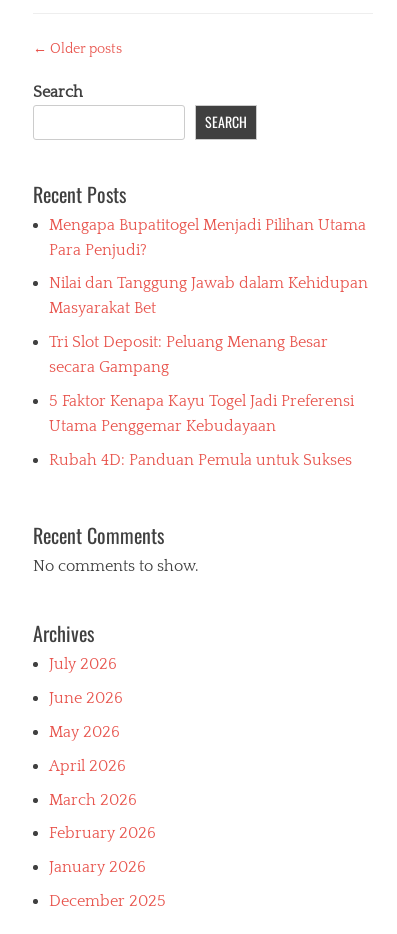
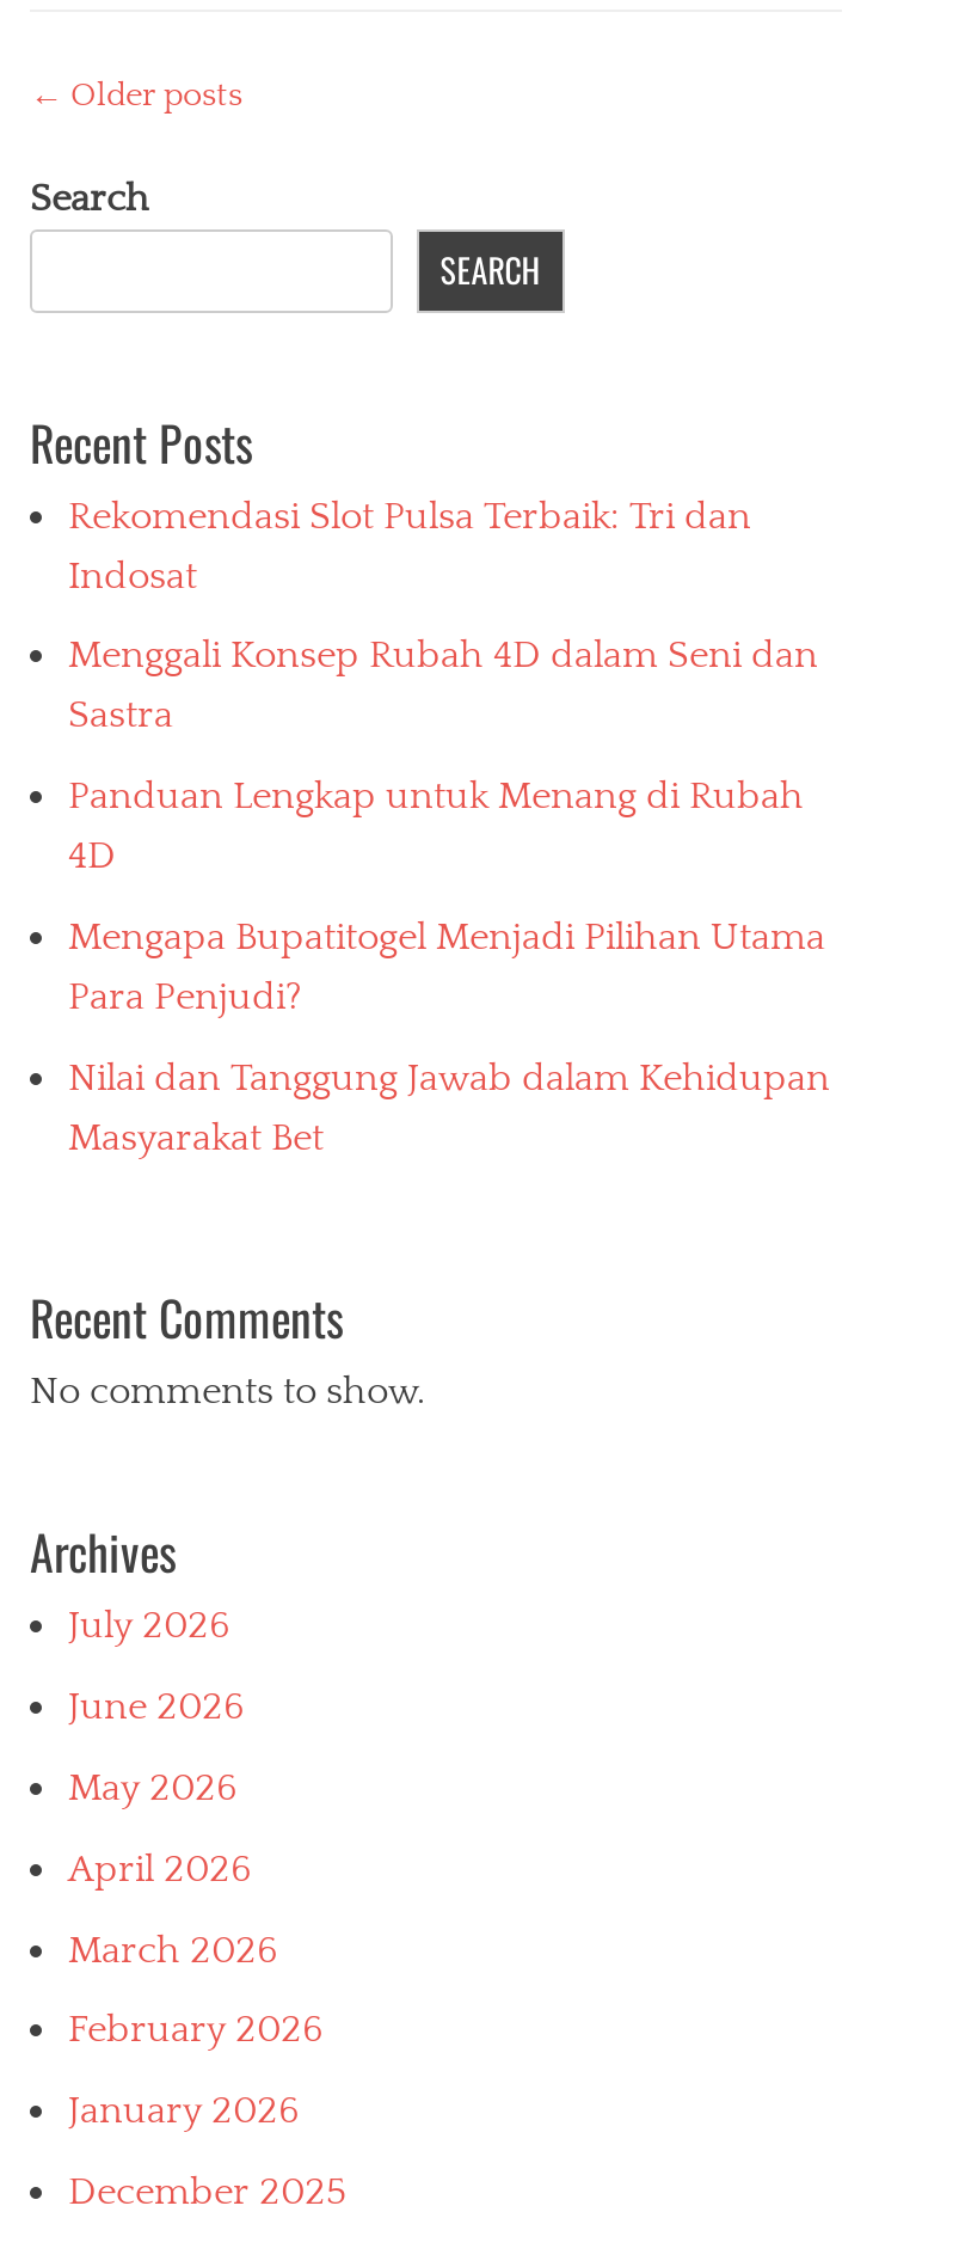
none -> [68,494,818,877] Rekomendasi Slot Pulsa Terbaik: Tri dan | Indosat | Menggali Konsep Rubah 4D dalam Seni dan | Sastra | Panduan Lengkap untuk Menang di Rubah | 4D
moved [49,215,368,317] -> [68,915,830,1158]: Mengapa Bupatitogel Menjadi Pilihan Utama | Para Penjudi? | Nilai dan Tanggung Jawab dalam Kehidupan | Masyarakat Bet
[49,333,354,469] Tri Slot Deposit: Peluang Menang Besar | secara Gampang | 5 Faktor Kenapa Kayu Togel Jadi Preferensi | Utama Penggemar Kebudayaan | Rubah 4D: Panduan Pemula untuk Sukses -> none

